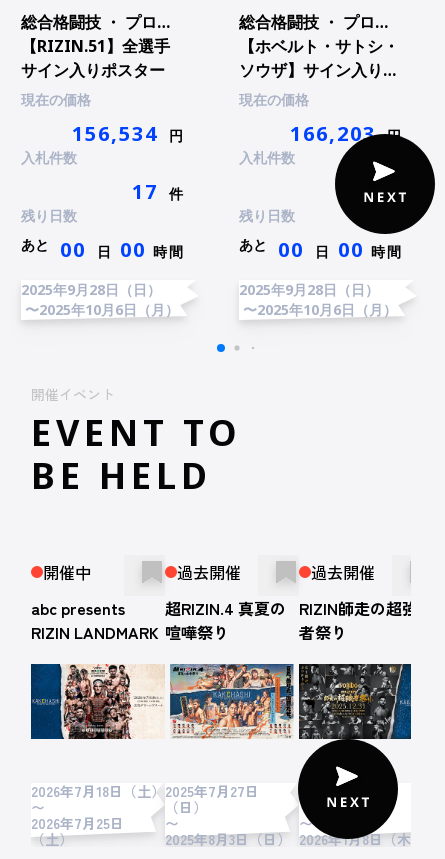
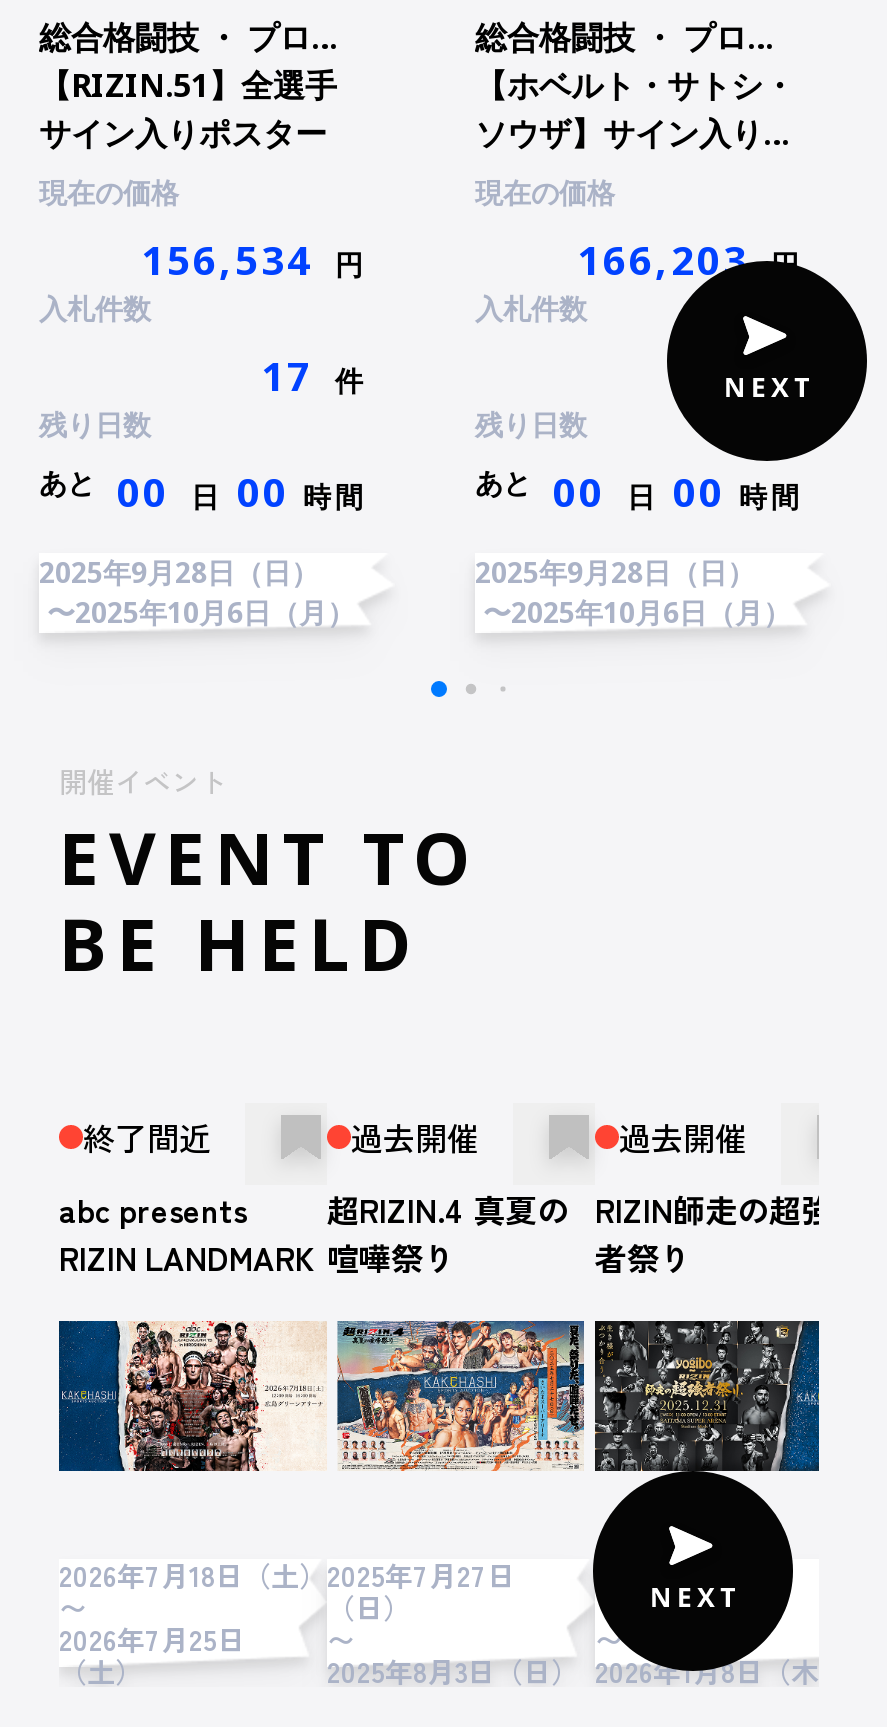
[43,560,91,584] 開催中 -> [83,1112,211,1160] 終了間近

